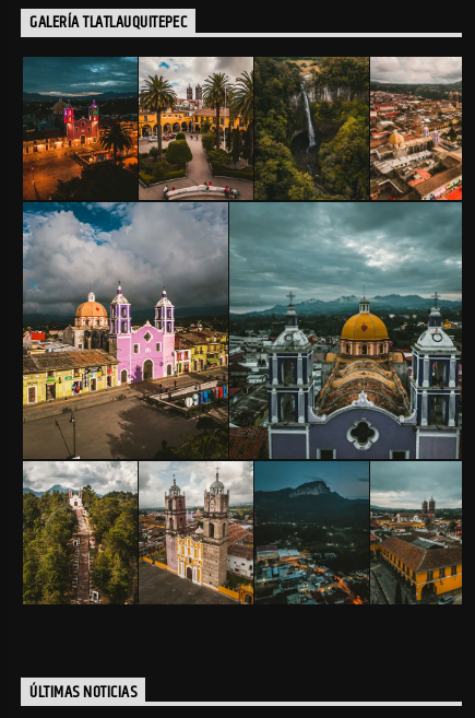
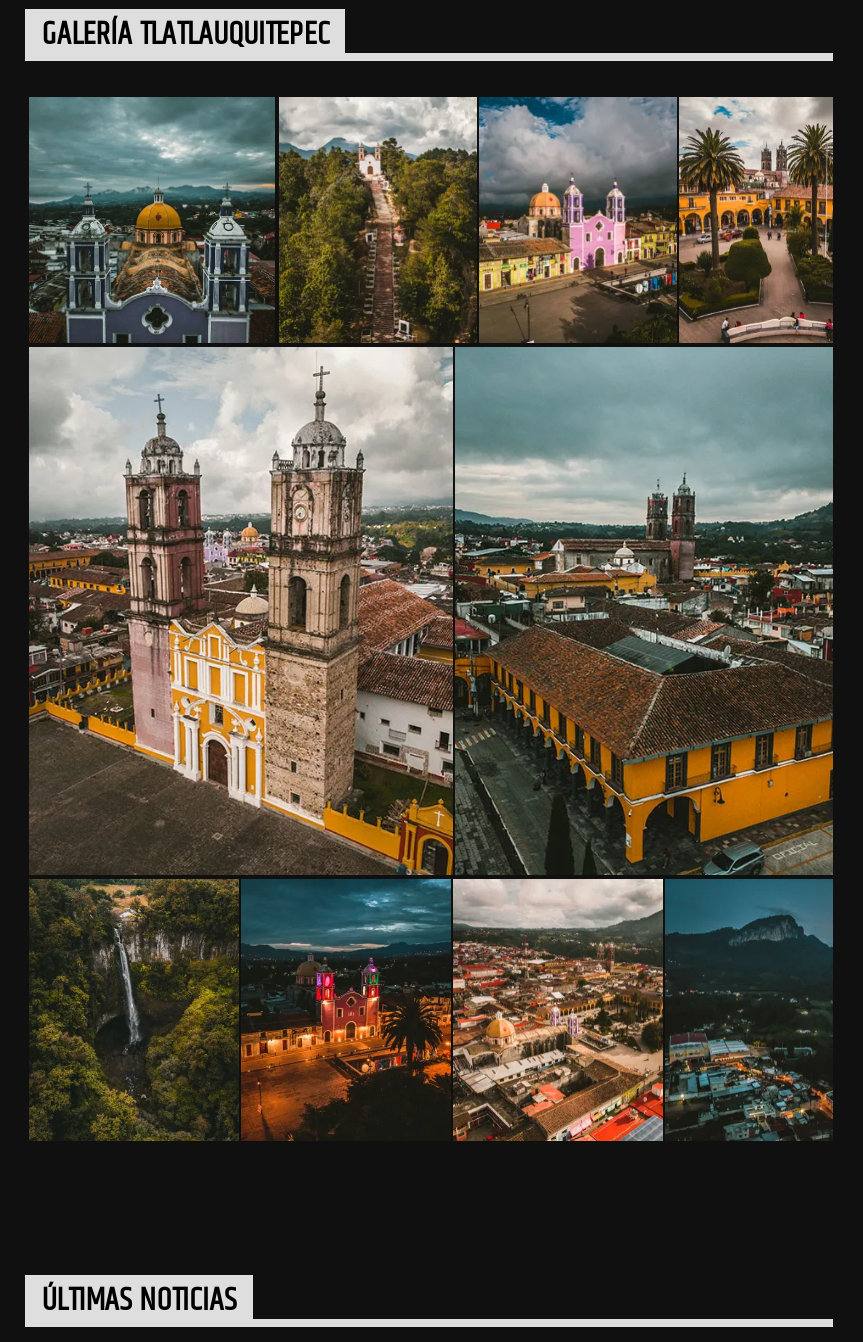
[22,56,463,605] [image] -> [27,95,835,1143] [image]

